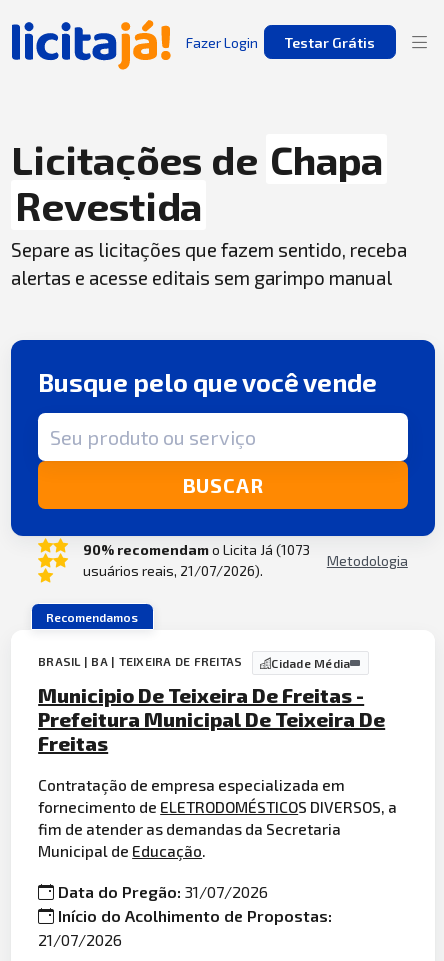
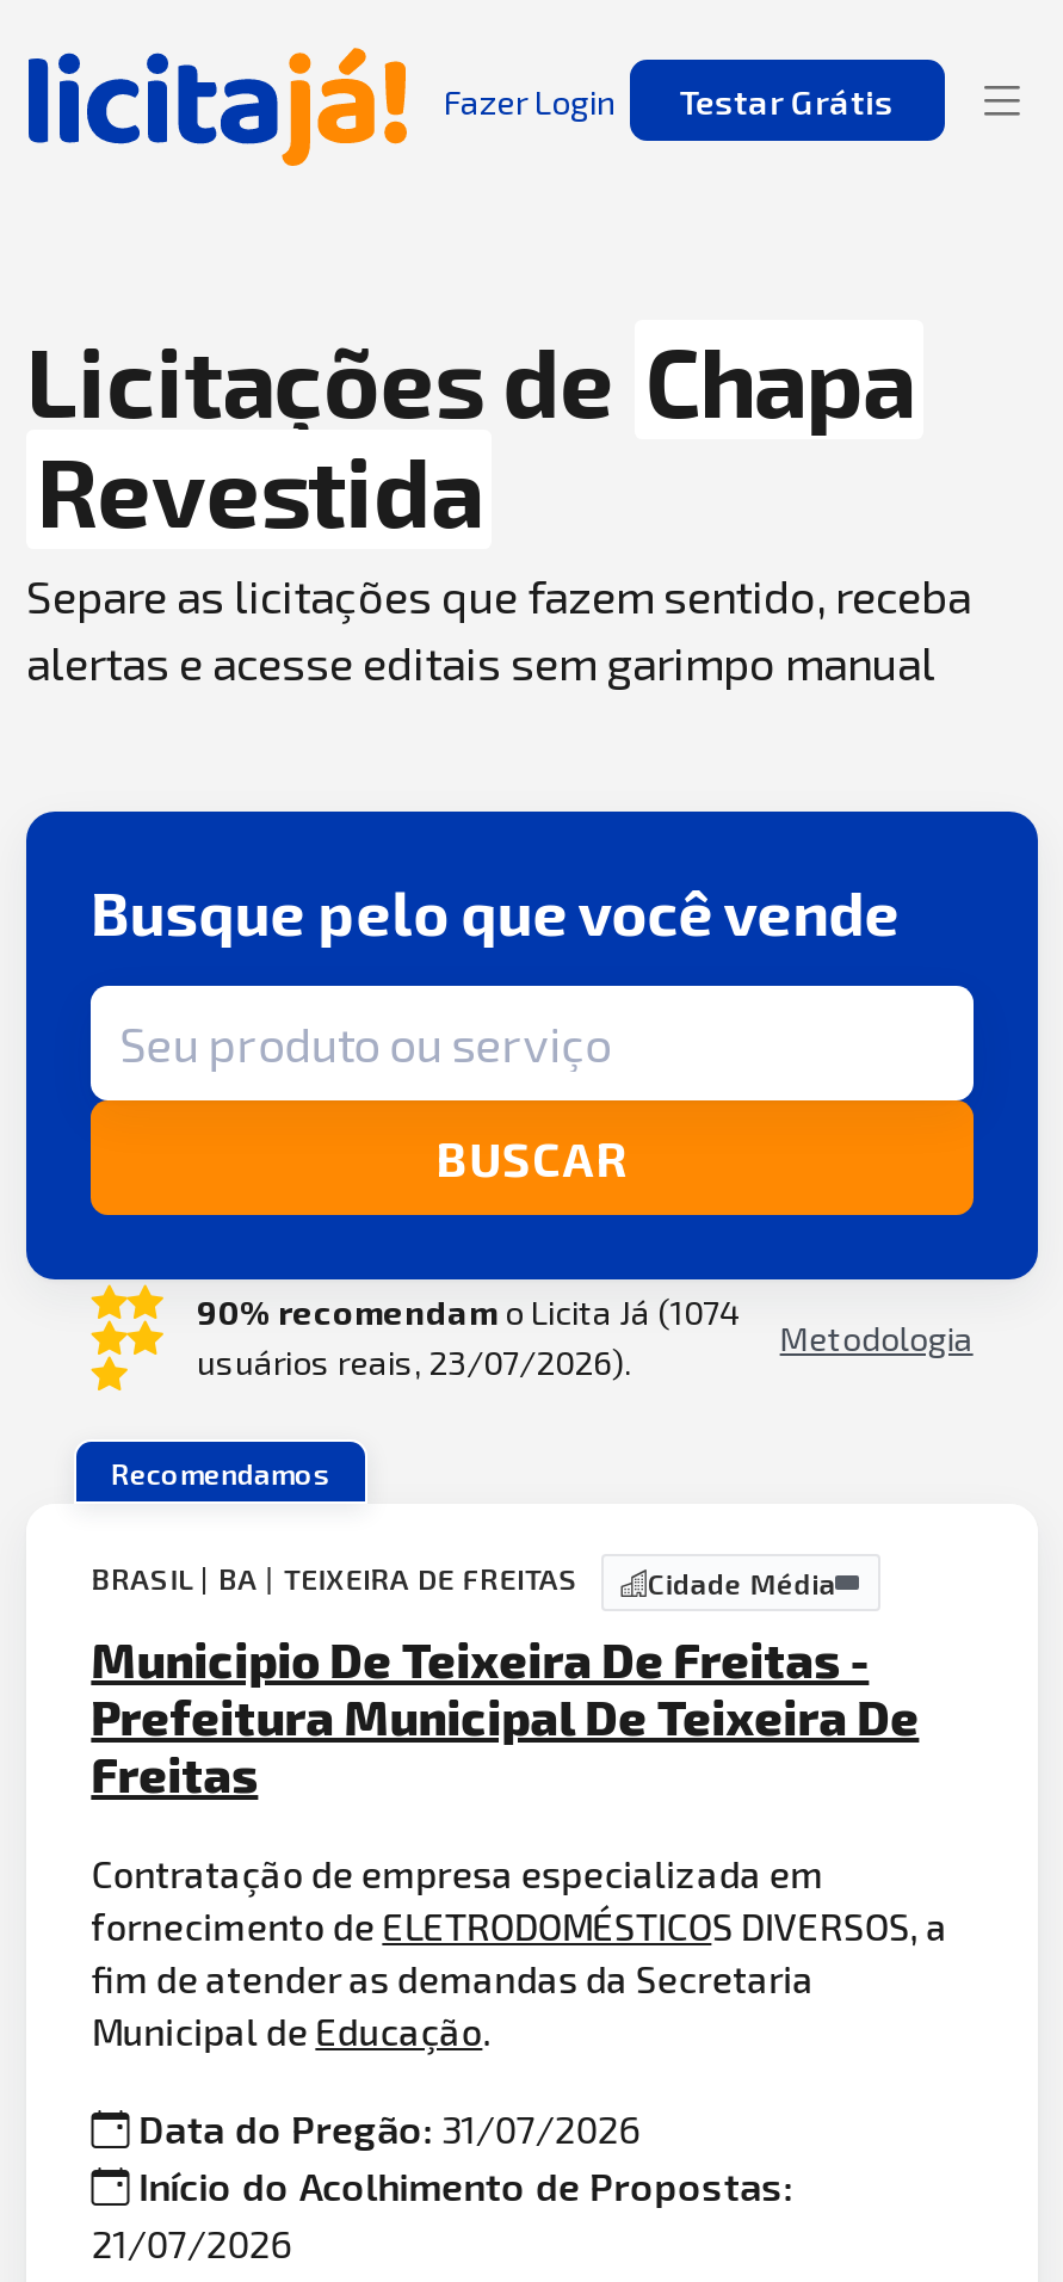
[83,541,310,558] 90% recomendam o Licita Já (1073 -> [197,1293,741,1333] 90% recomendam o Licita Já (1074
[83,562,263,579] usuários reais, 21/07/2026). -> [197,1343,631,1383] usuários reais, 23/07/2026).

